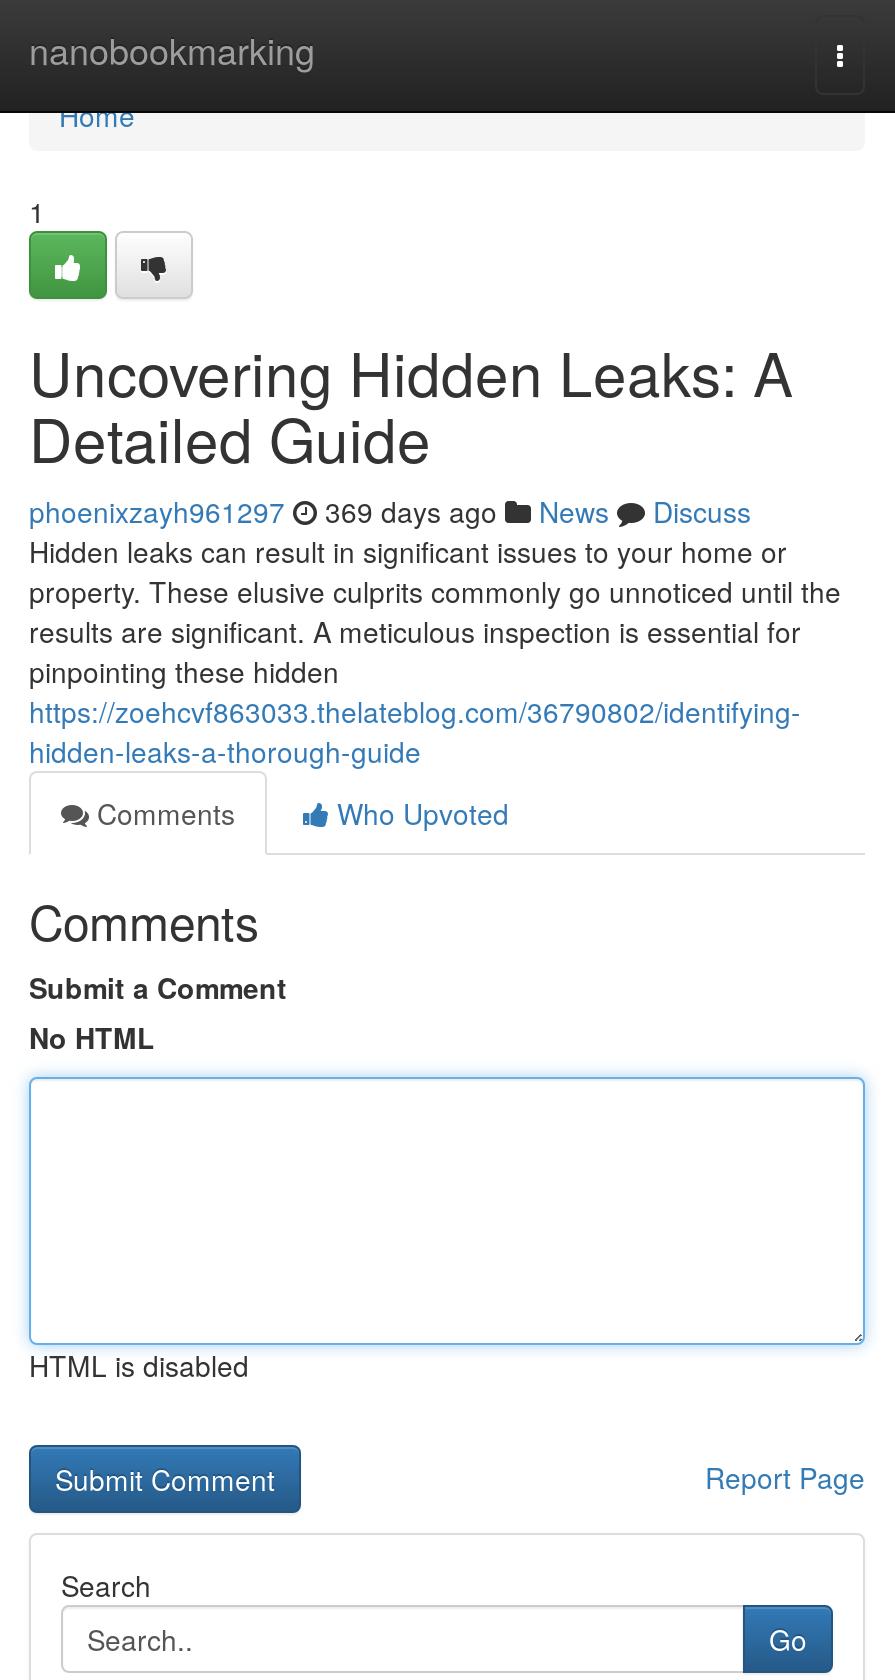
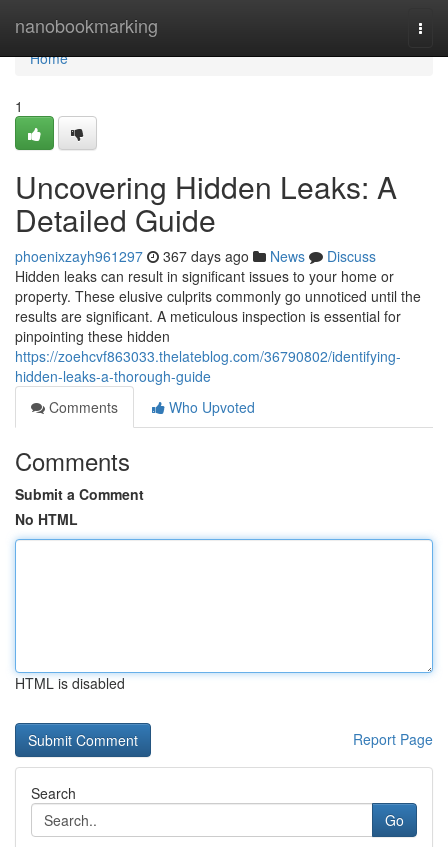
[29,491,751,531] phoenixzayh961297 369 days ago News Discuss -> [15,246,376,266] phoenixzayh961297 367 days ago News Discuss

